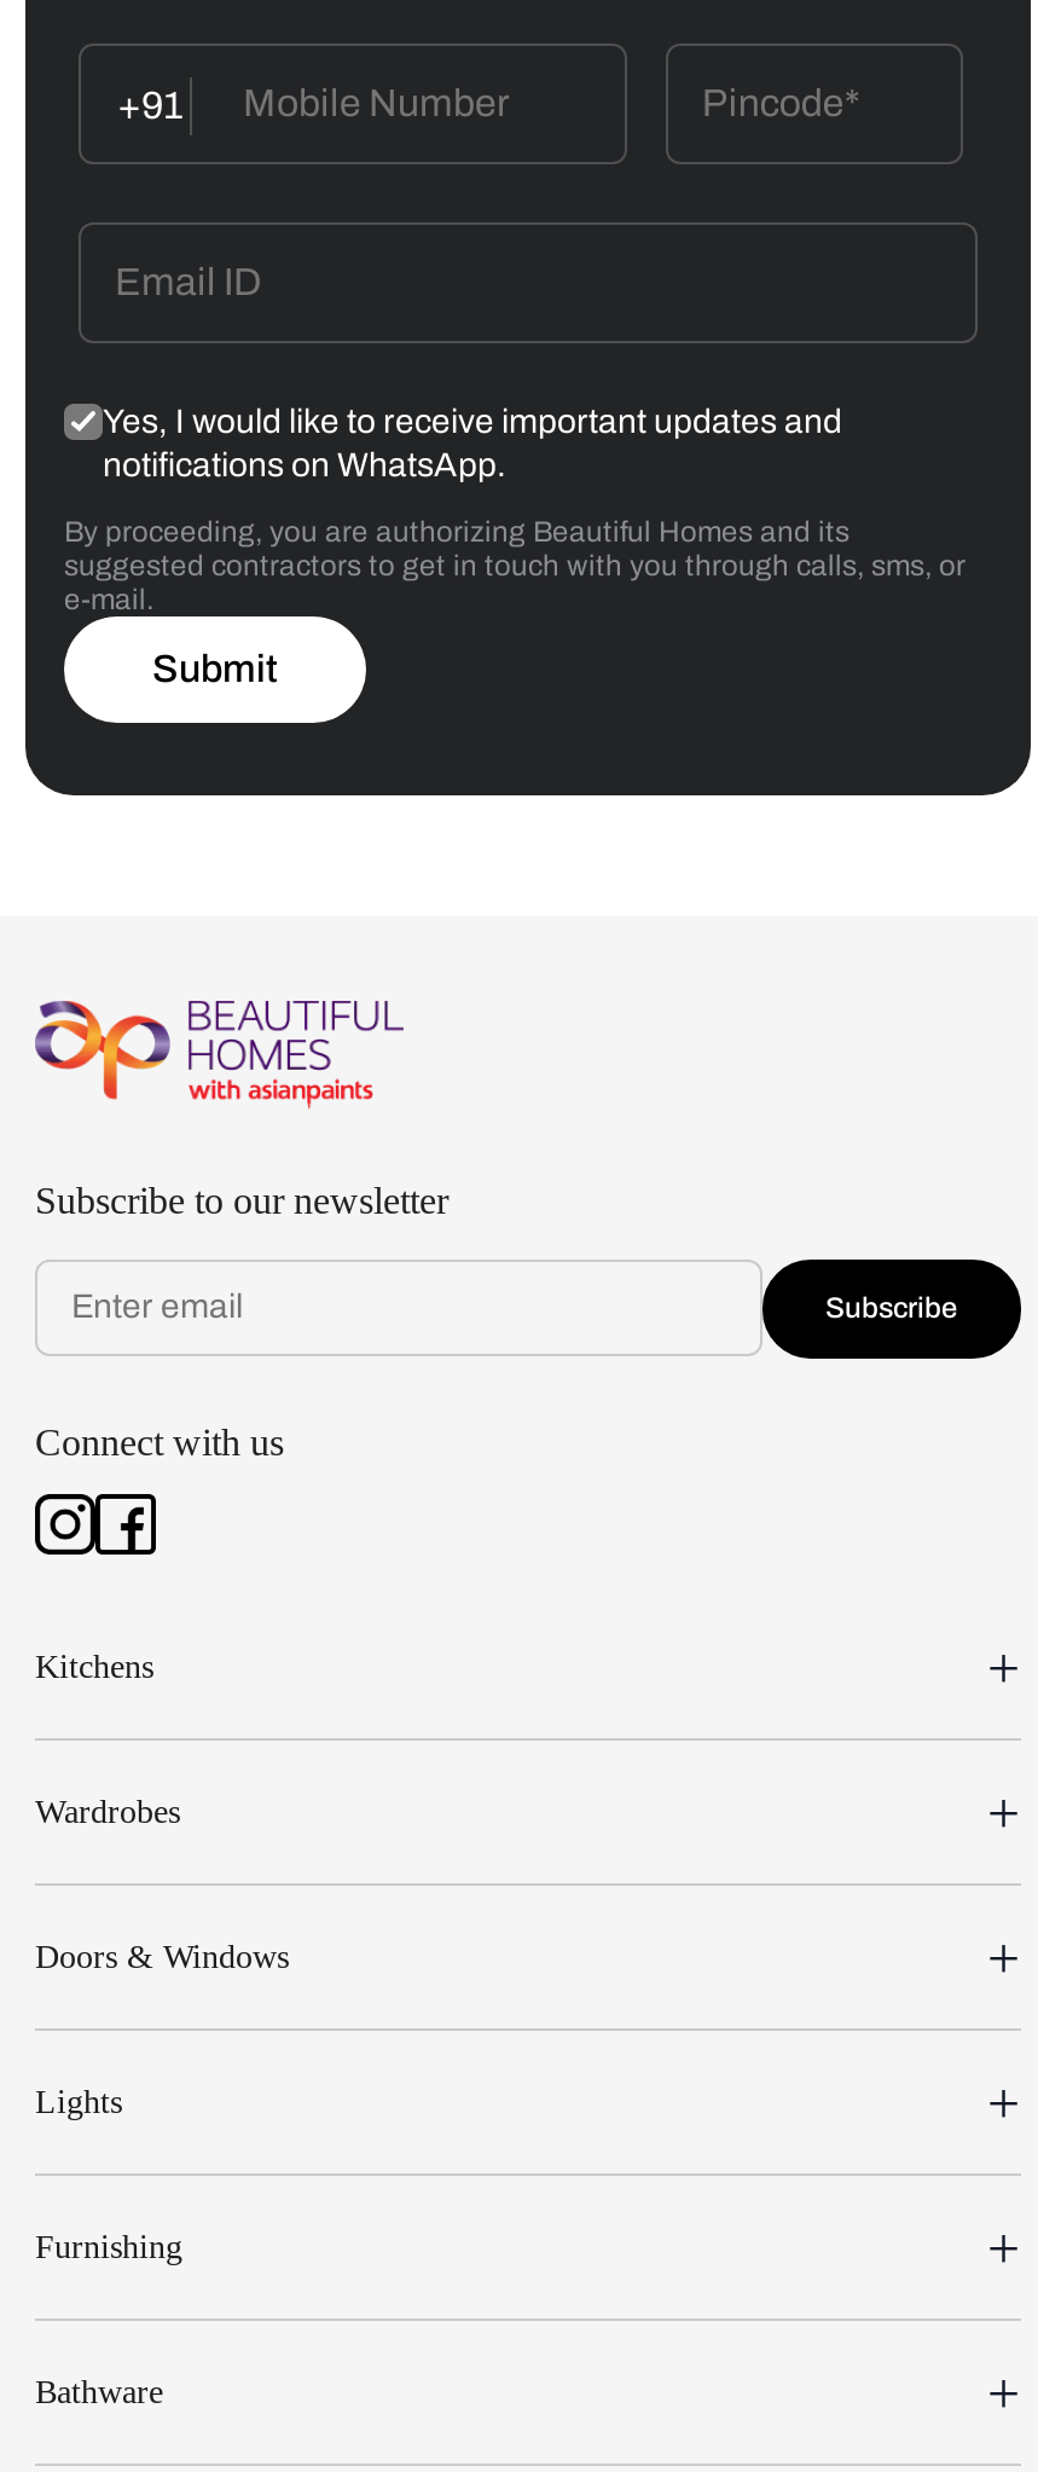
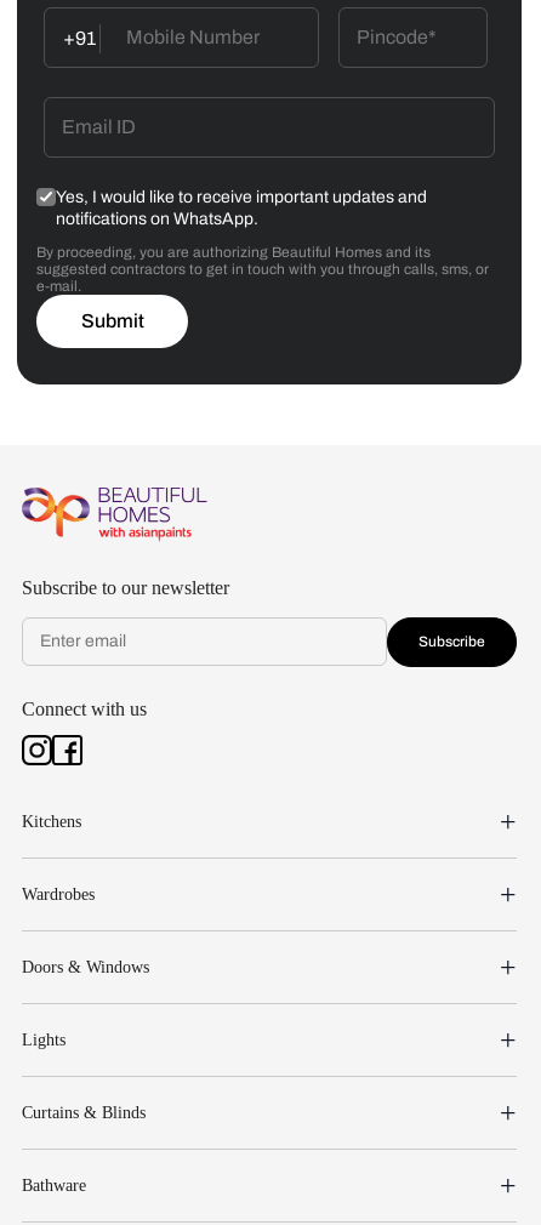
[35,2229,182,2265] Furnishing -> [22,1104,146,1122] Curtains & Blinds

